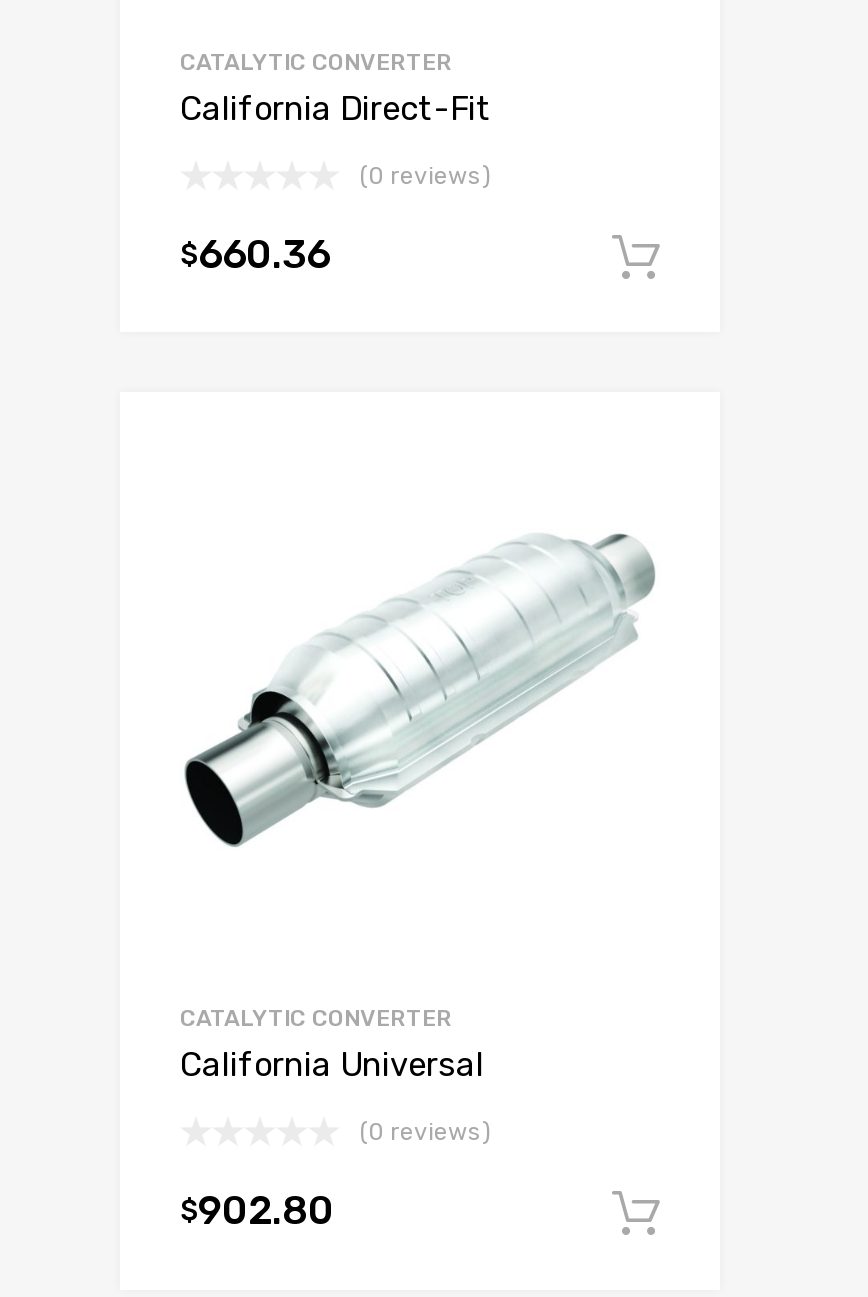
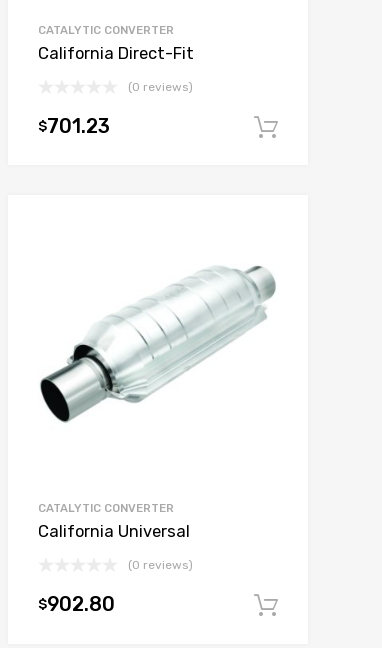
[180,231,330,277] $660.36 -> [38,114,110,137] $701.23

